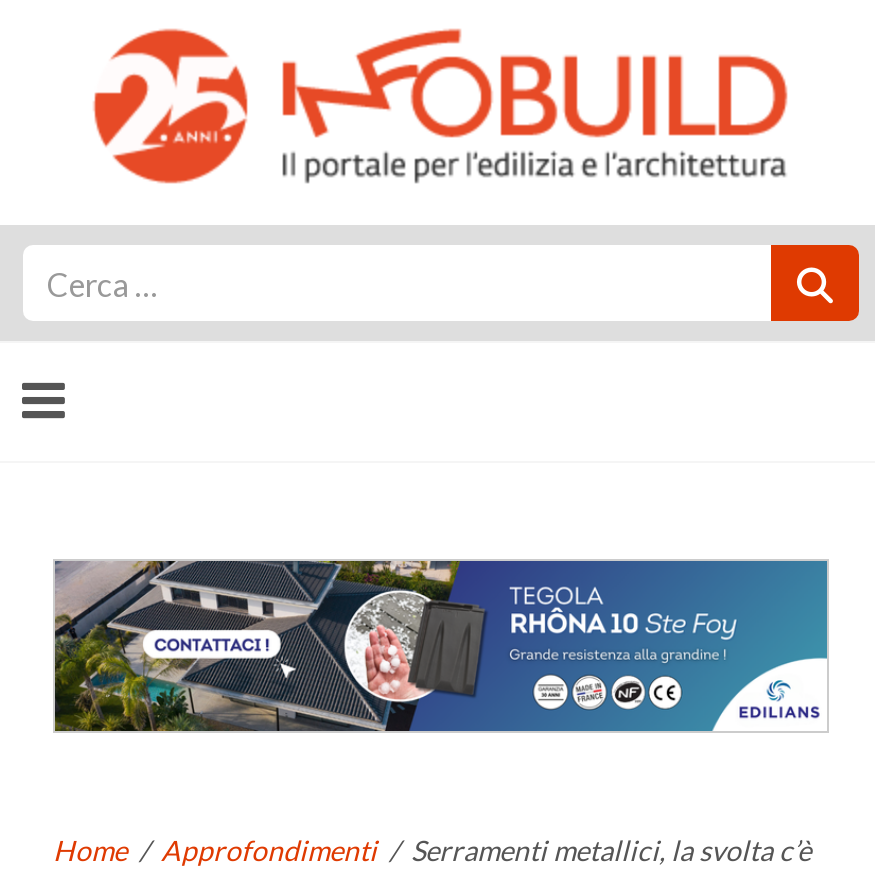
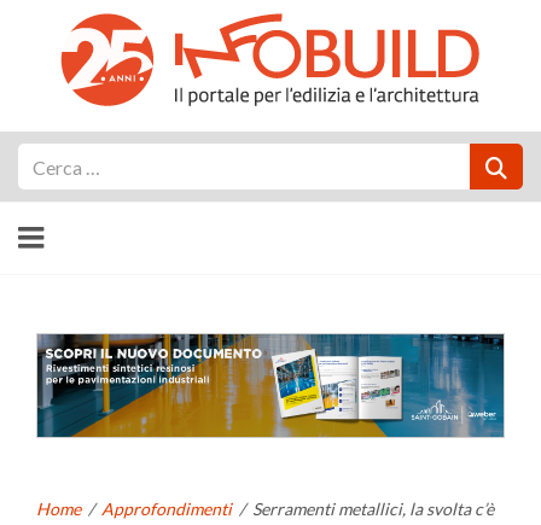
[53,559,829,733] [image] -> [36,333,505,438] [image]

